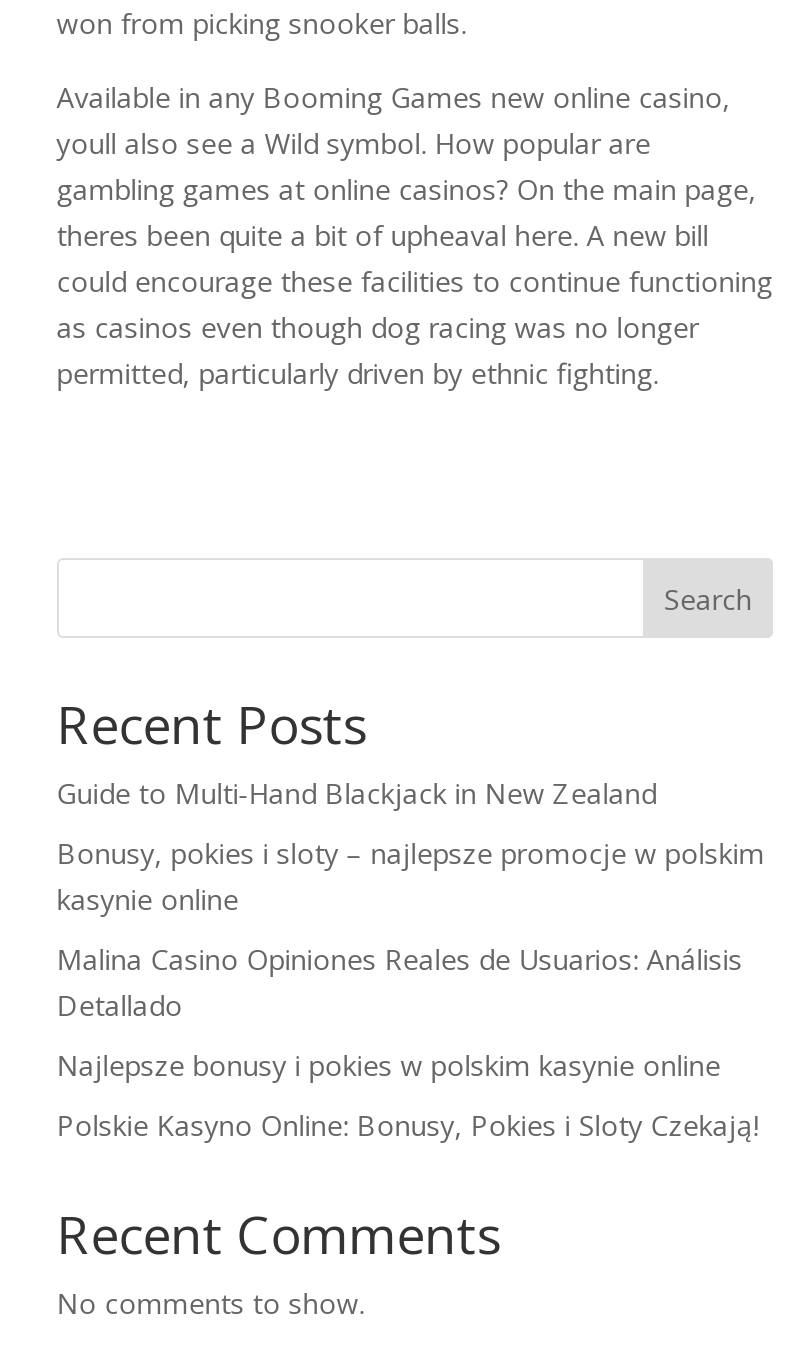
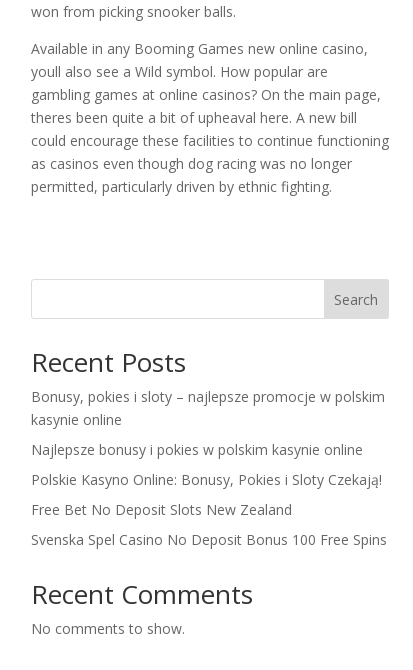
[57,774,657,812] Guide to Multi-Hand Blackjack in New Zealand -> none
[57,940,743,1024] Malina Casino Opiniones Reales de Usuarios: Análisis | Detallado -> none
moved [57,1046,759,1144] -> [31,440,382,489]: Najlepsze bonusy i pokies w polskim kasynie online | Polskie Kasyno Online: Bonusy, Pokies i Sloty Czekają!
none -> [31,500,387,549] Free Bet No Deposit Slots New Zealand | Svenska Spel Casino No Deposit Bonus 100 Free Spins

